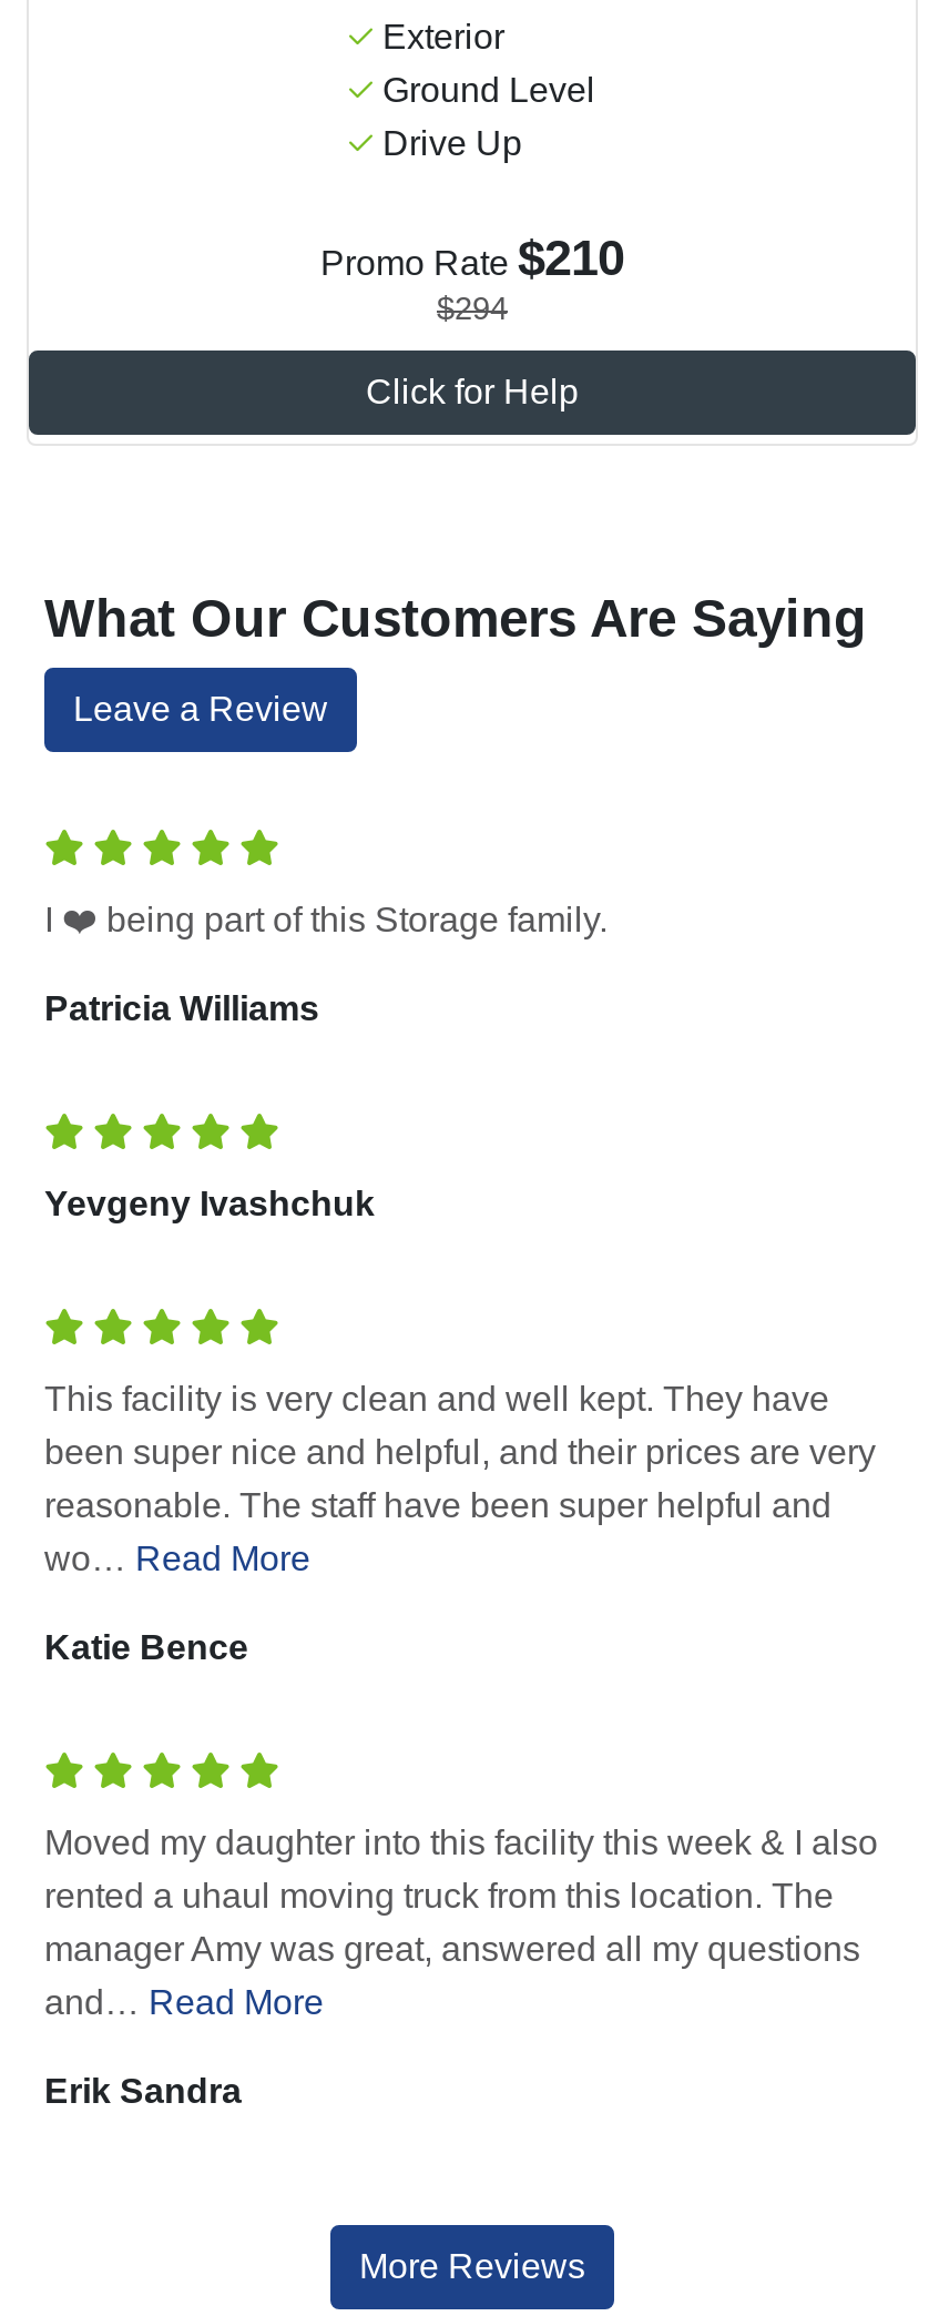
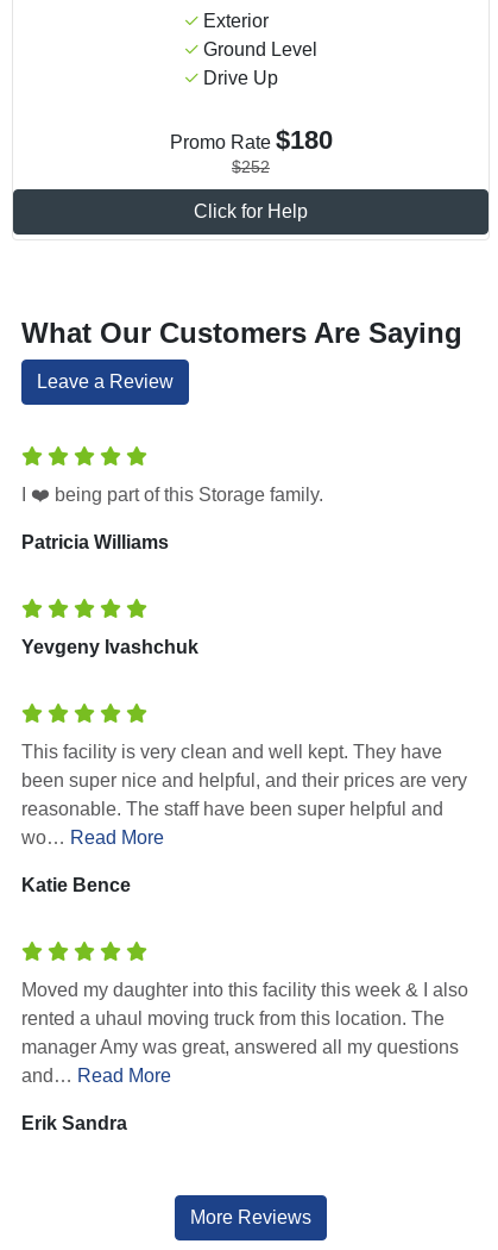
[320,231,624,287] Promo Rate $210 -> [169,125,332,155] Promo Rate $180
[437,291,508,327] $294 -> [232,157,270,176] $252

